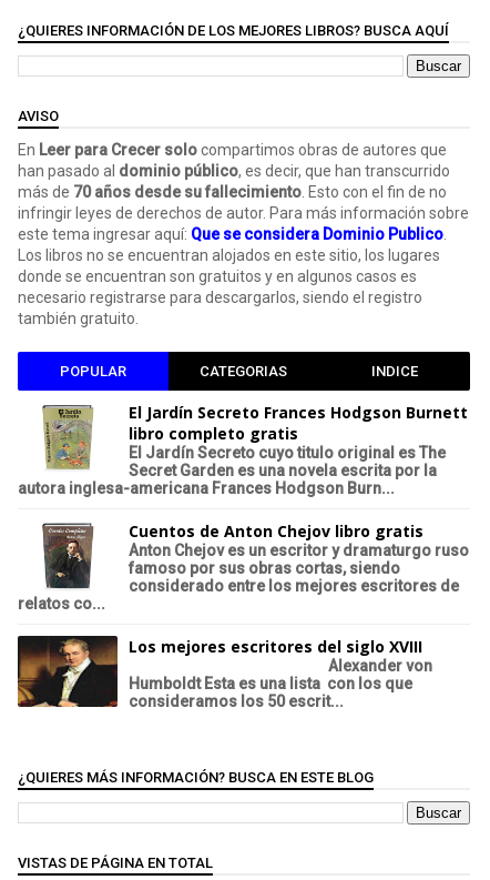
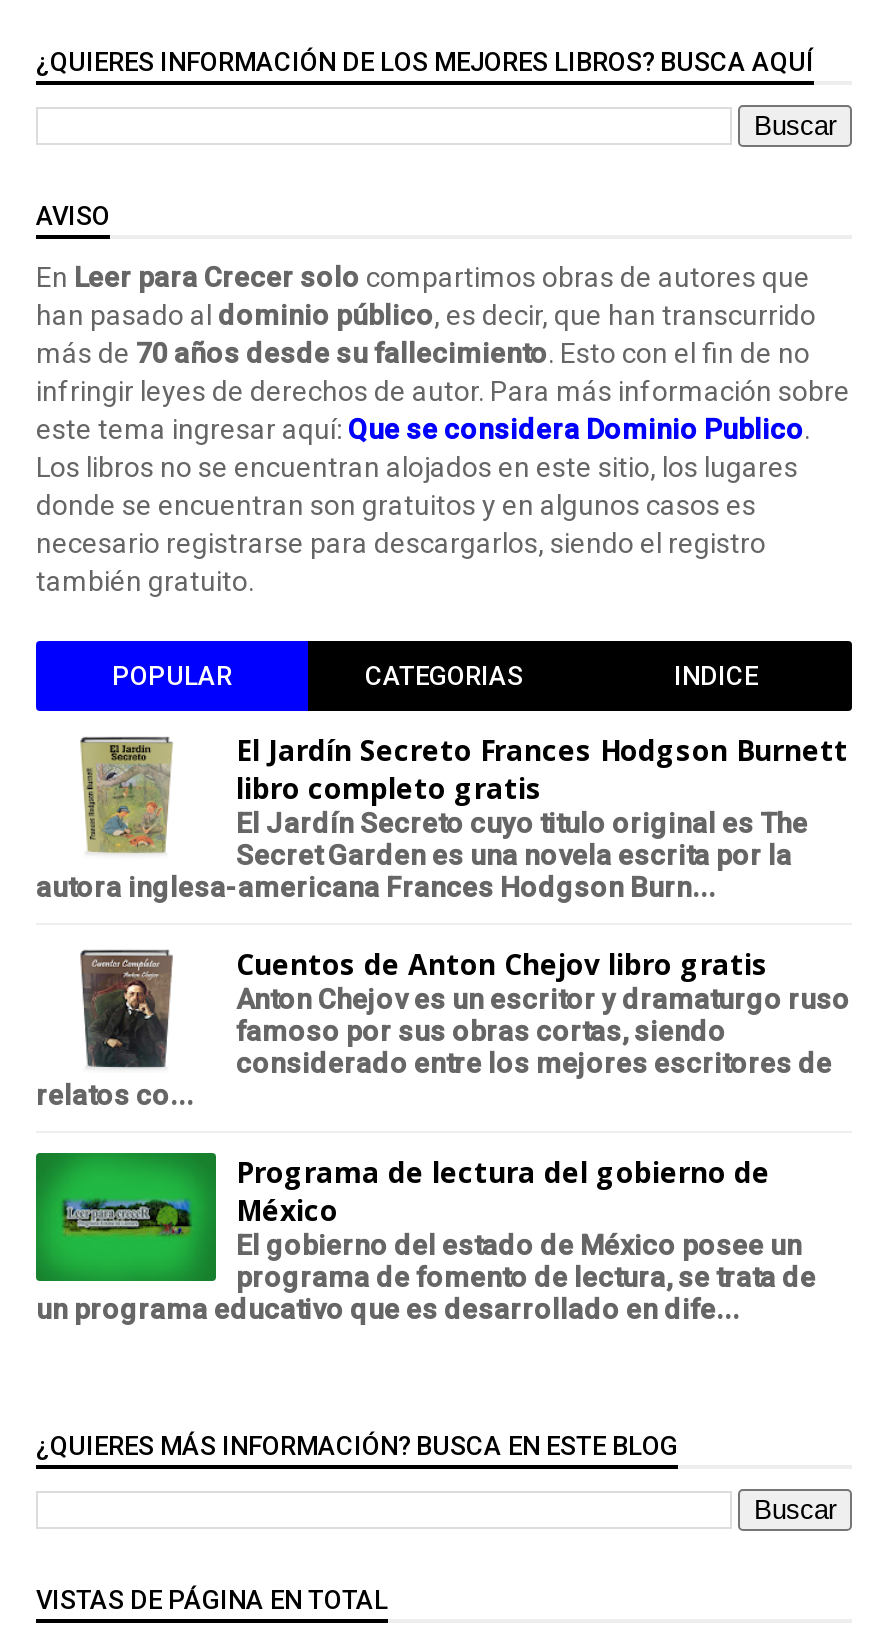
[17,635,432,710] [image] | Los mejores escritores del siglo XVIII | Alexander von | Humboldt Esta es una lista con los que | consideramos los 50 escrit... -> [34,1151,816,1325] [image] | Programa de lectura del gobierno de | México | El gobierno del estado de México posee un | programa de fomento de lectura, se trata de | un programa educativo que es desarrollado en dife...

